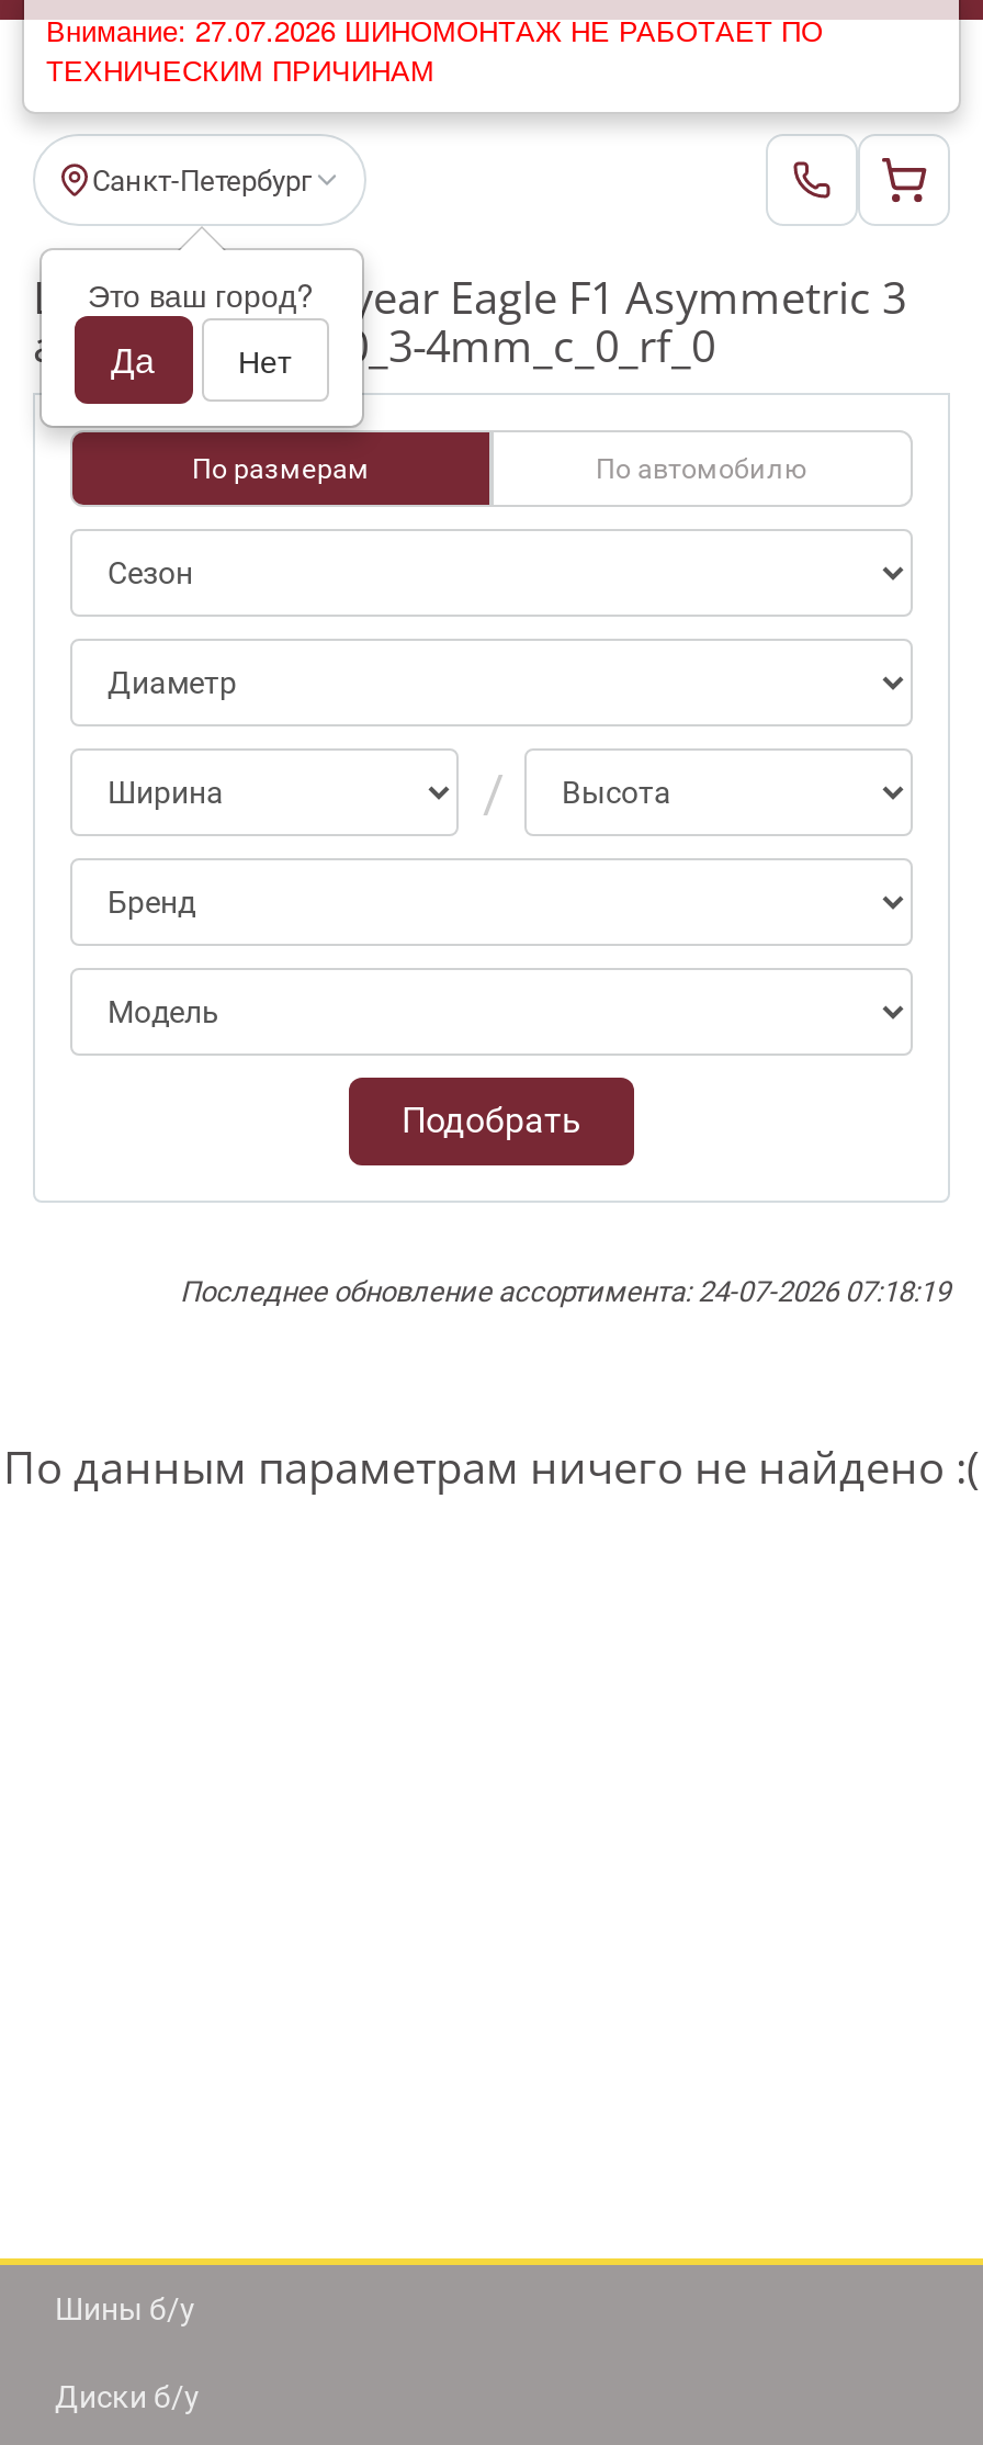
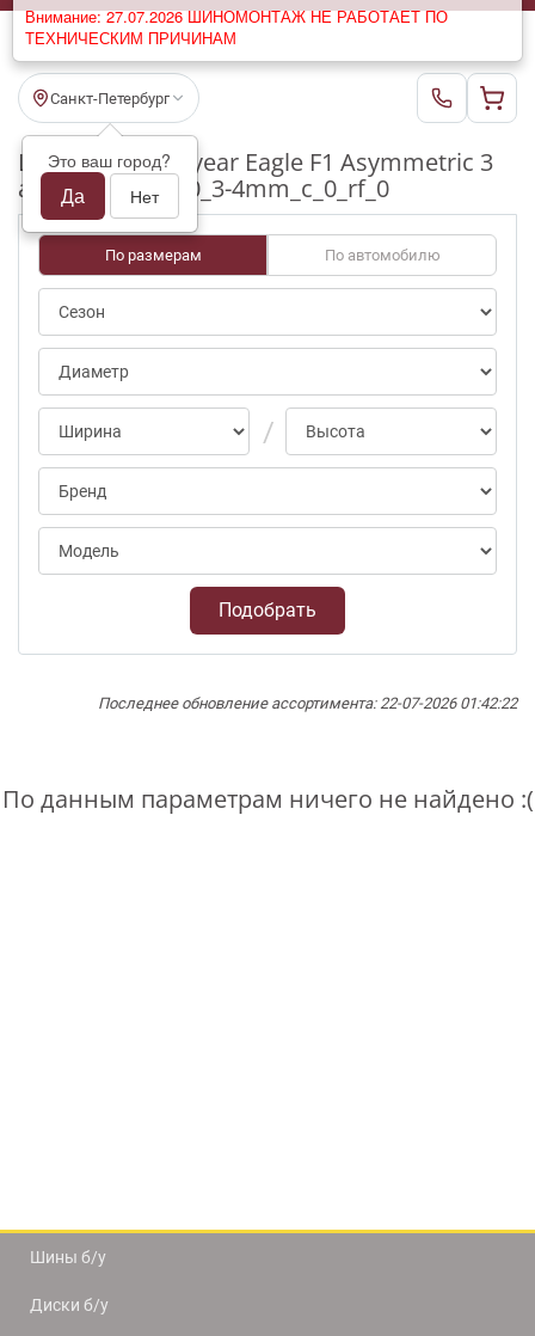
[180,1275,950,1308] Последнее обновление ассортимента: 24-07-2026 07:18:19 -> [98,694,517,712] Последнее обновление ассортимента: 22-07-2026 01:42:22

